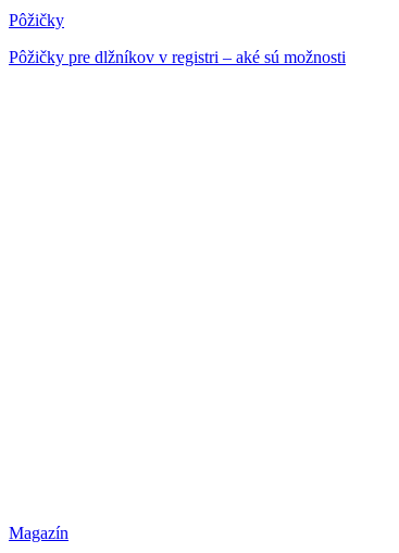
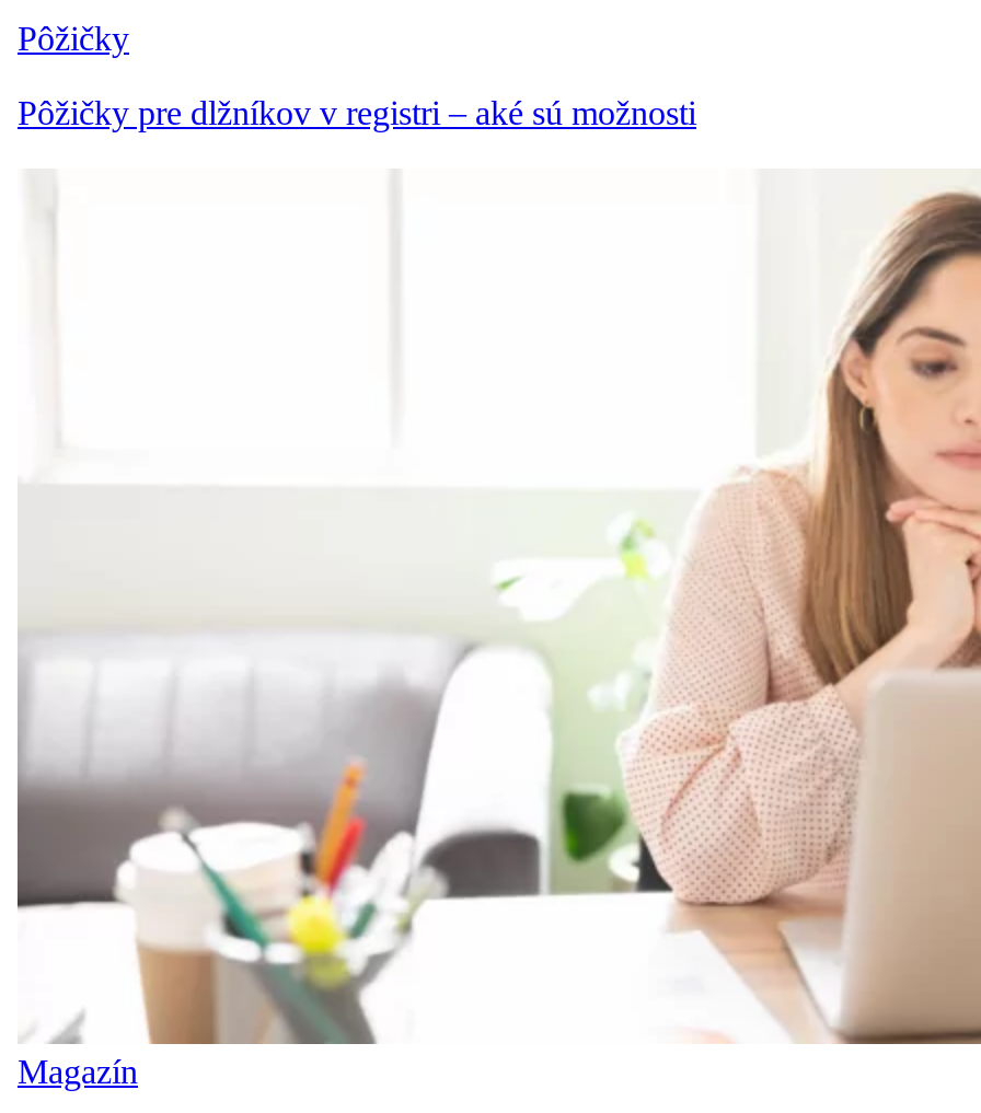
none -> [15,171,974,1046] [image]

